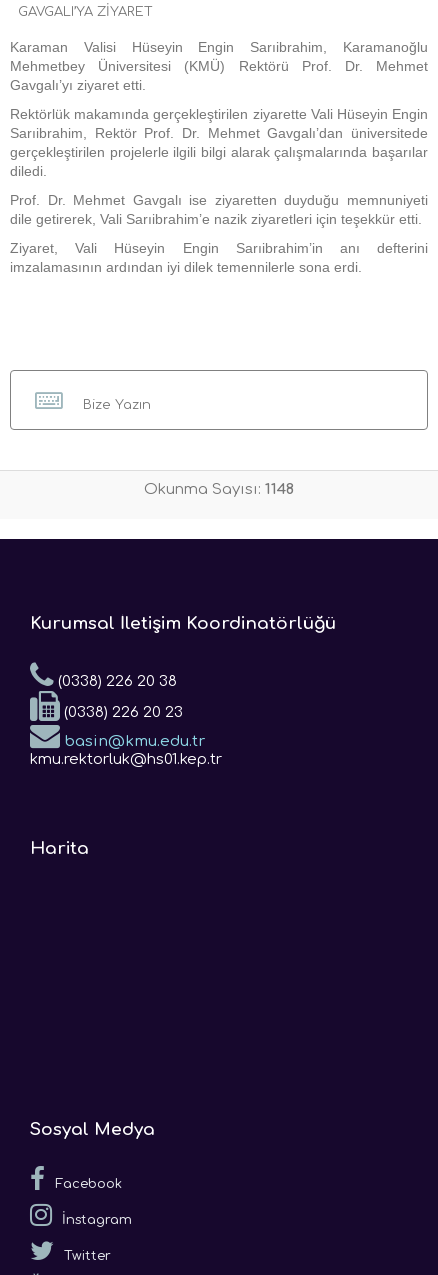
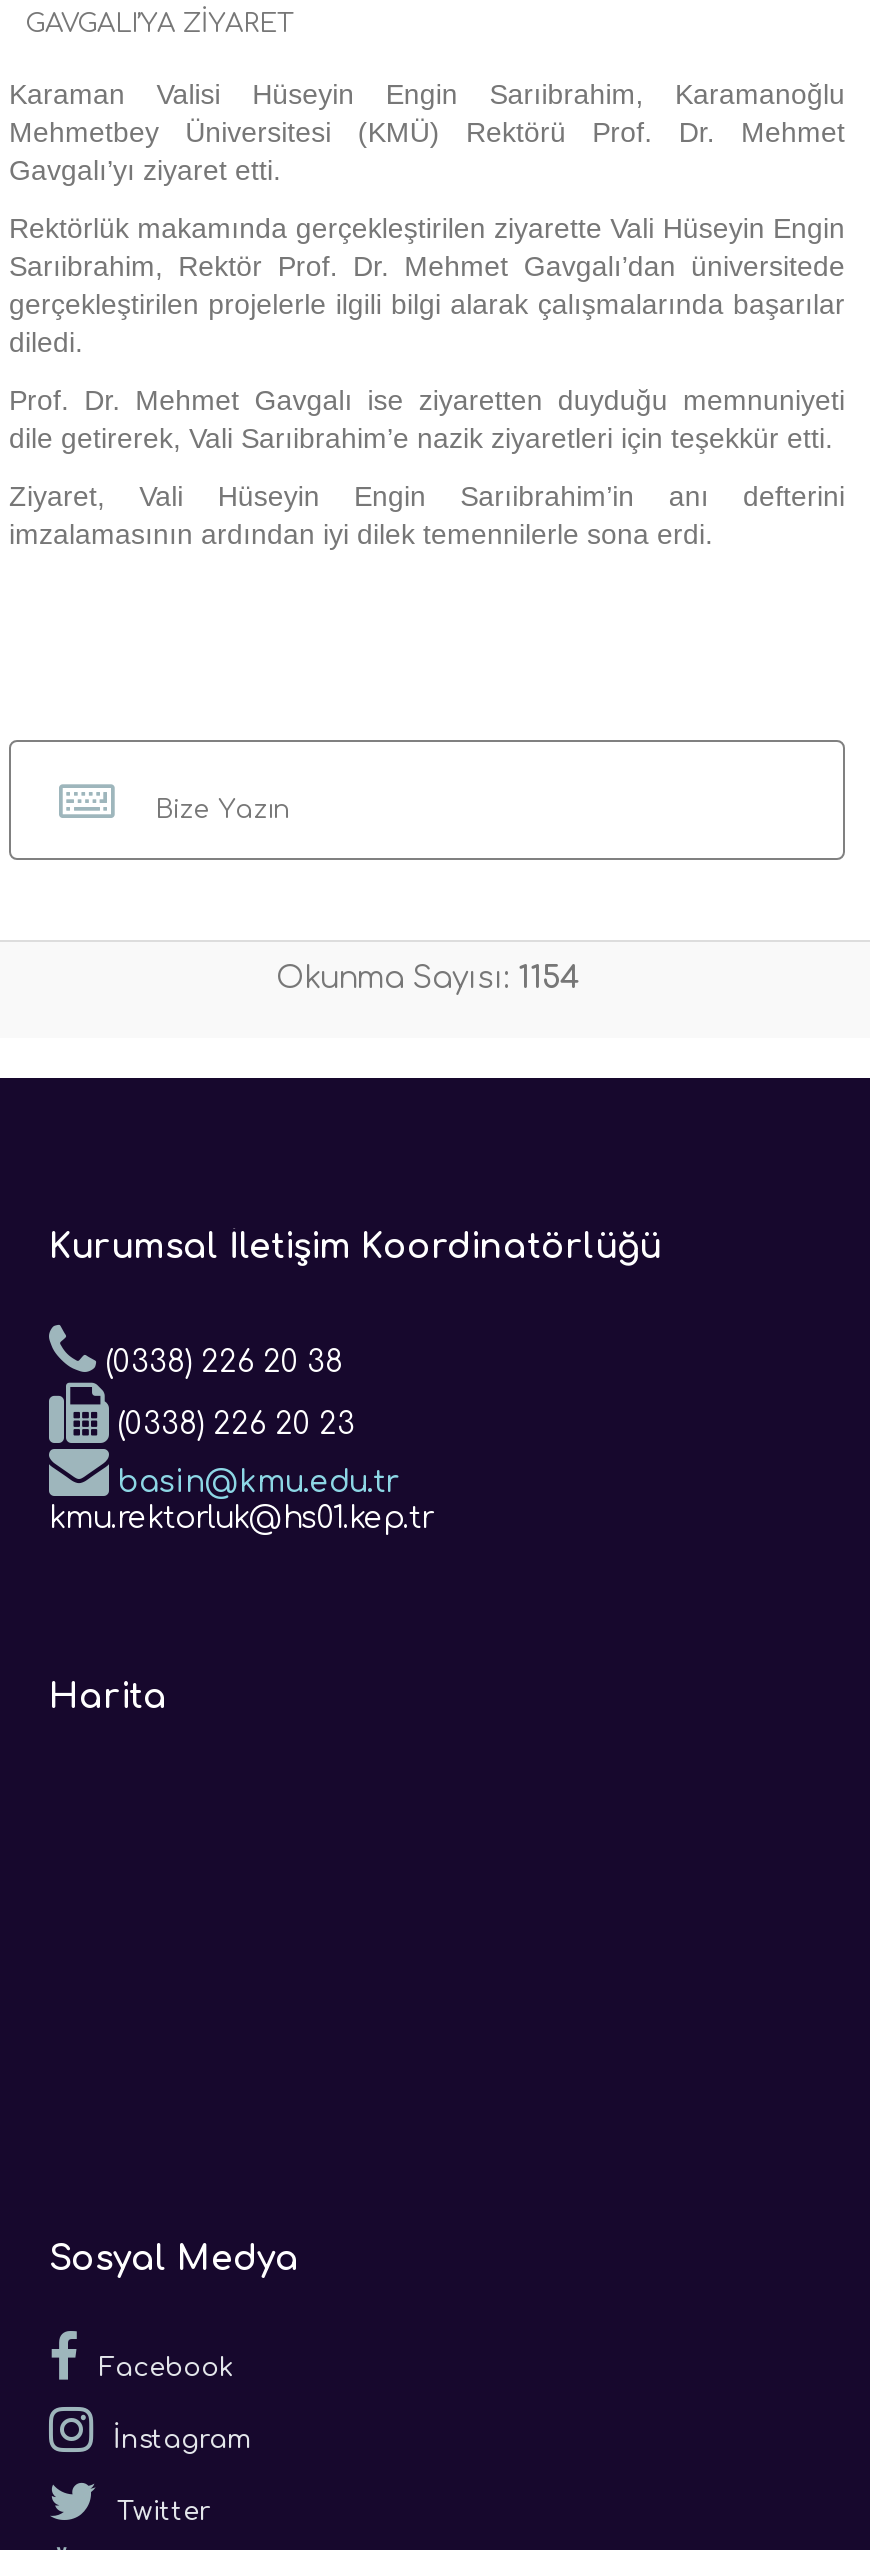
[144,481,294,498] Okunma Sayısı: 1148 -> [276,962,578,996] Okunma Sayısı: 1154

